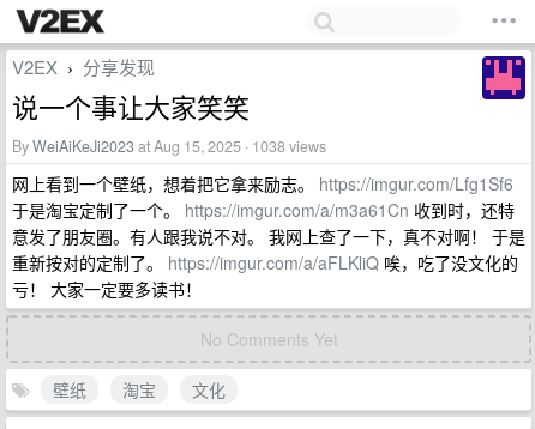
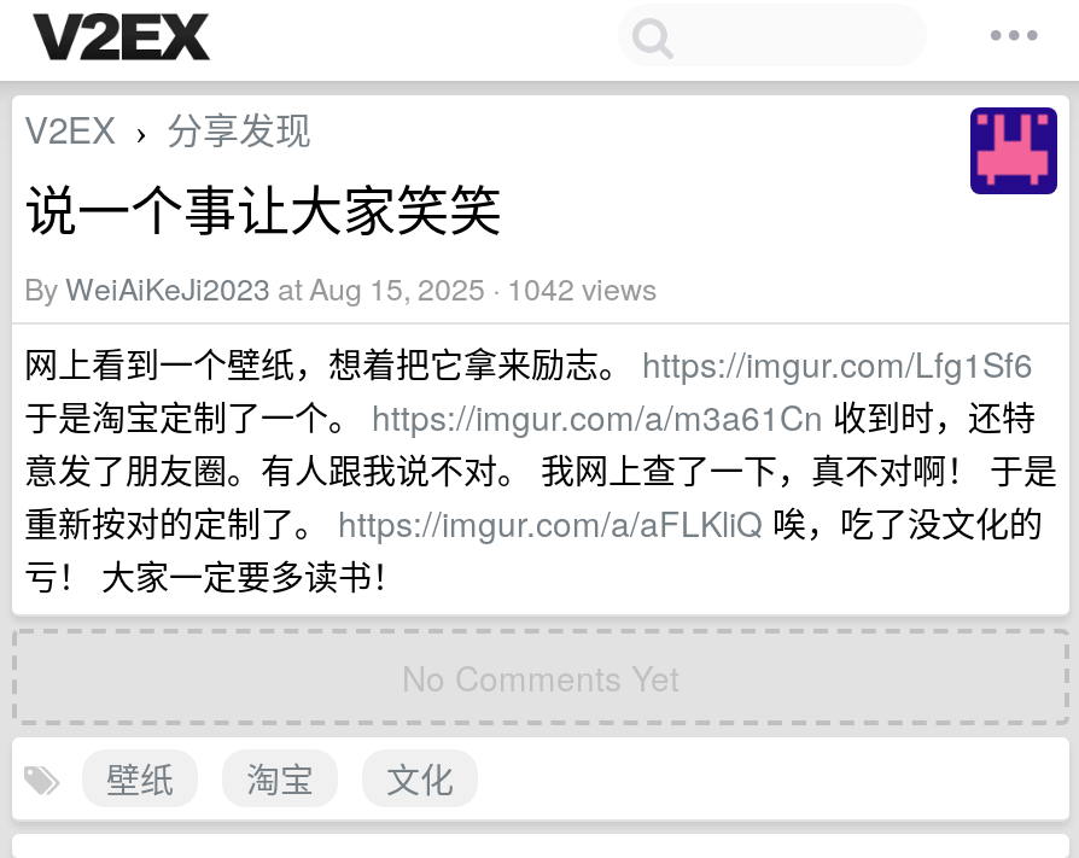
[12,135,326,157] By WeiAiKeJi2023 at Aug 15, 2025 · 1038 views -> [24,267,657,310] By WeiAiKeJi2023 at Aug 15, 2025 · 1042 views

